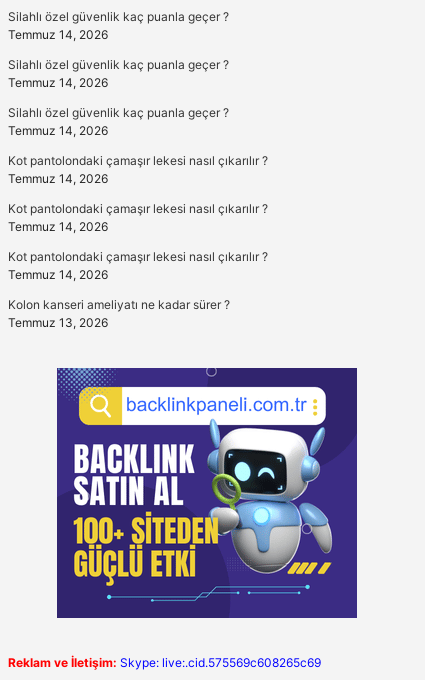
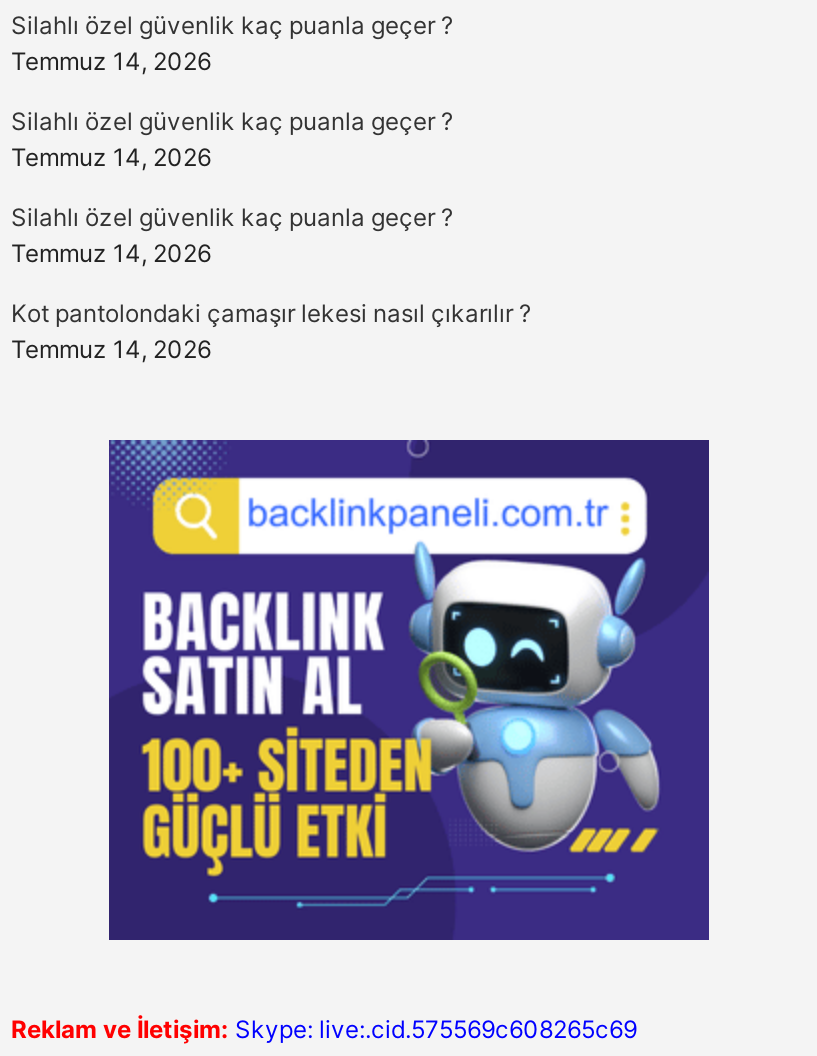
[8,201,268,330] Kot pantolondaki çamaşır lekesi nasıl çıkarılır ? | Temmuz 14, 2026 | Kot pantolondaki çamaşır lekesi nasıl çıkarılır ? | Temmuz 14, 2026 | Kolon kanseri ameliyatı ne kadar sürer ? | Temmuz 13, 2026 -> none

